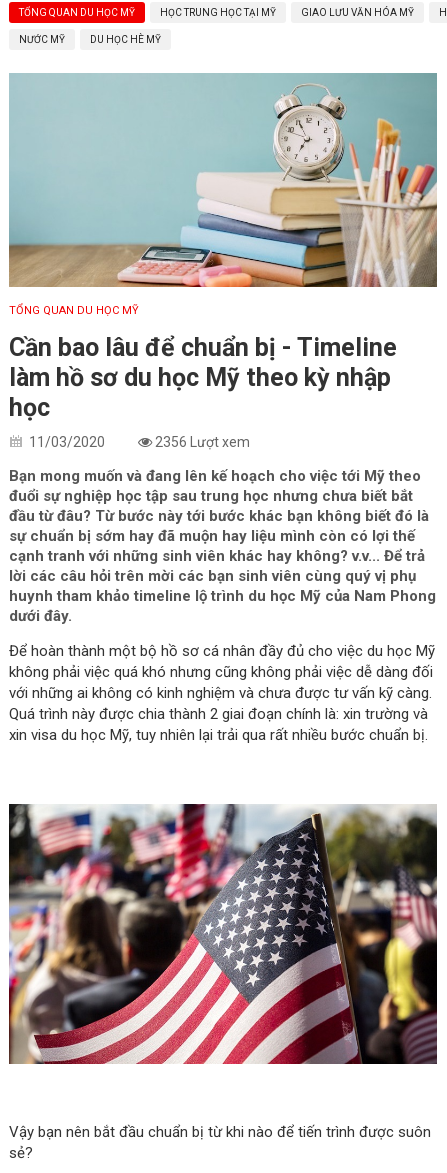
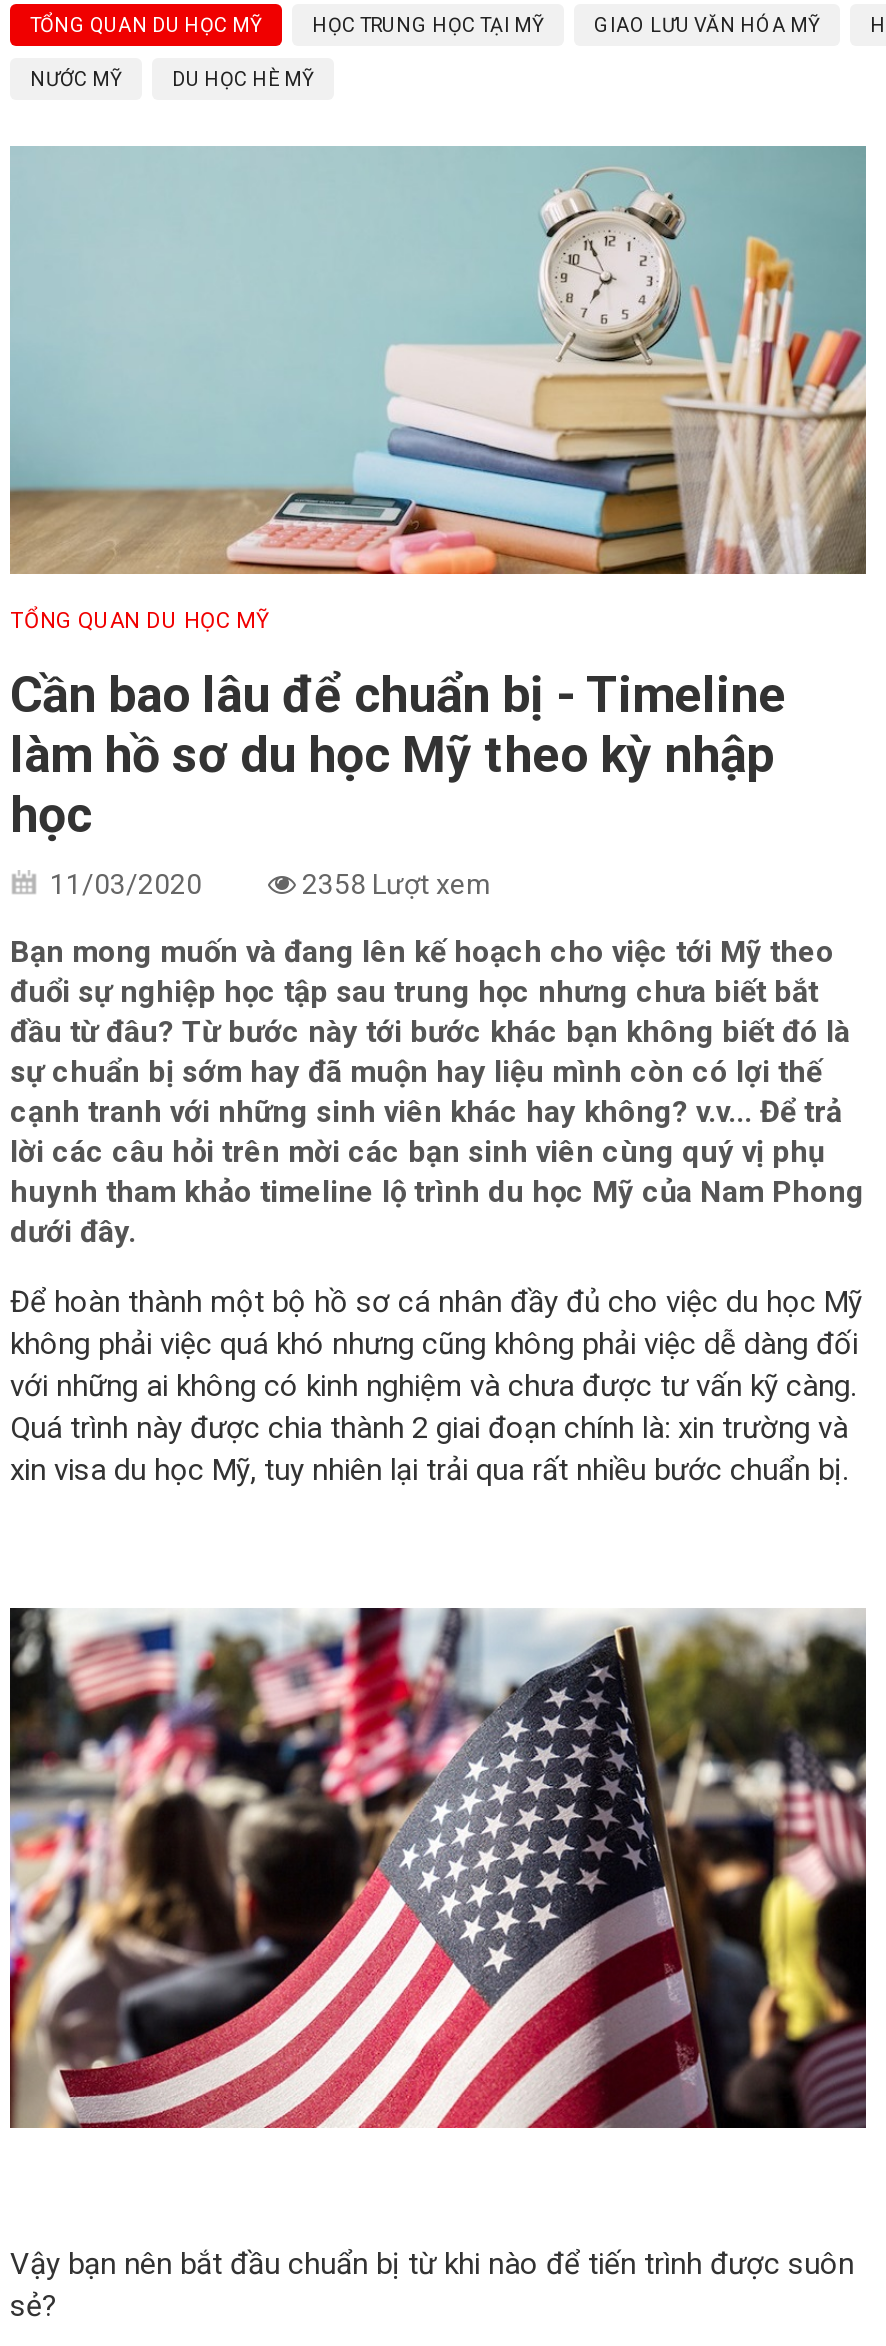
[152,434,250,450] 2356 Lượt xem -> [296,868,492,900] 2358 Lượt xem

